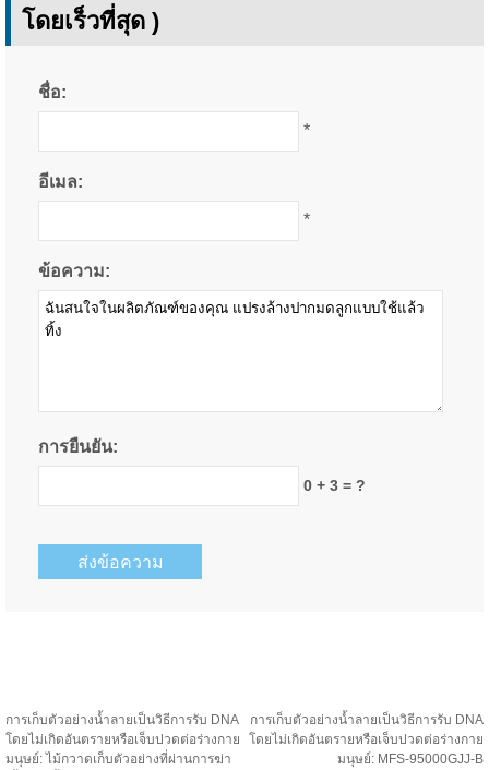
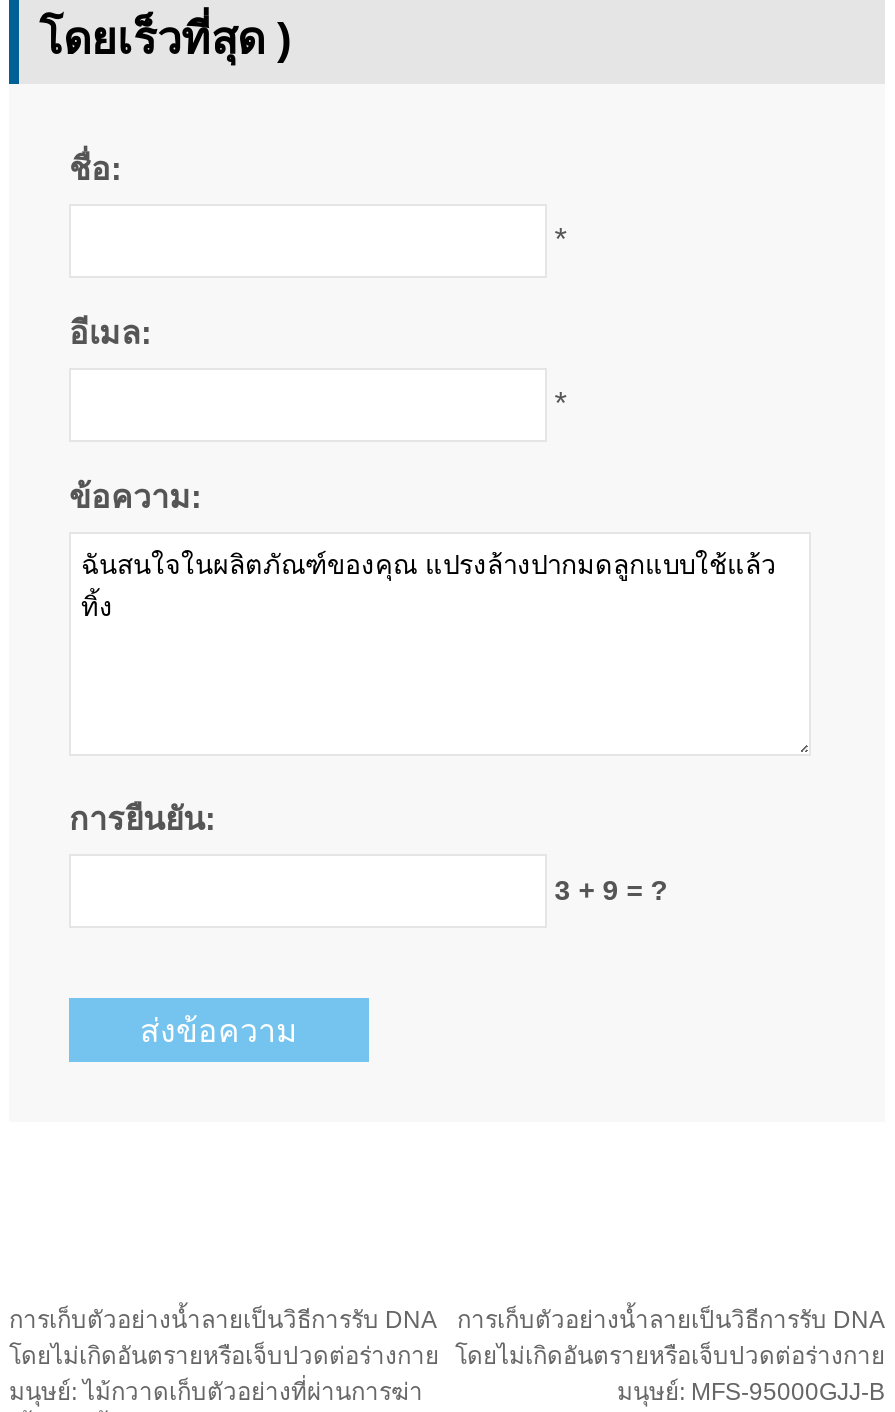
[299,477,365,494] 0 + 3 = ? -> [547,874,669,906] 3 + 9 = ?

